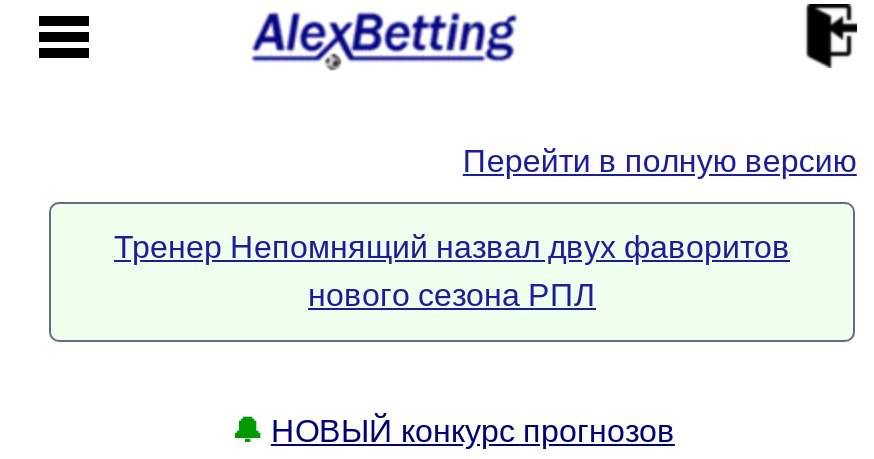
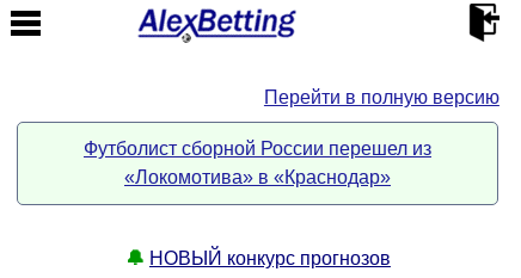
[114,230,790,312] Тренер Непомнящий назвал двух фаворитов | нового сезона РПЛ -> [84,138,431,187] Футболист сборной России перешел из | «Локомотива» в «Краснодар»

